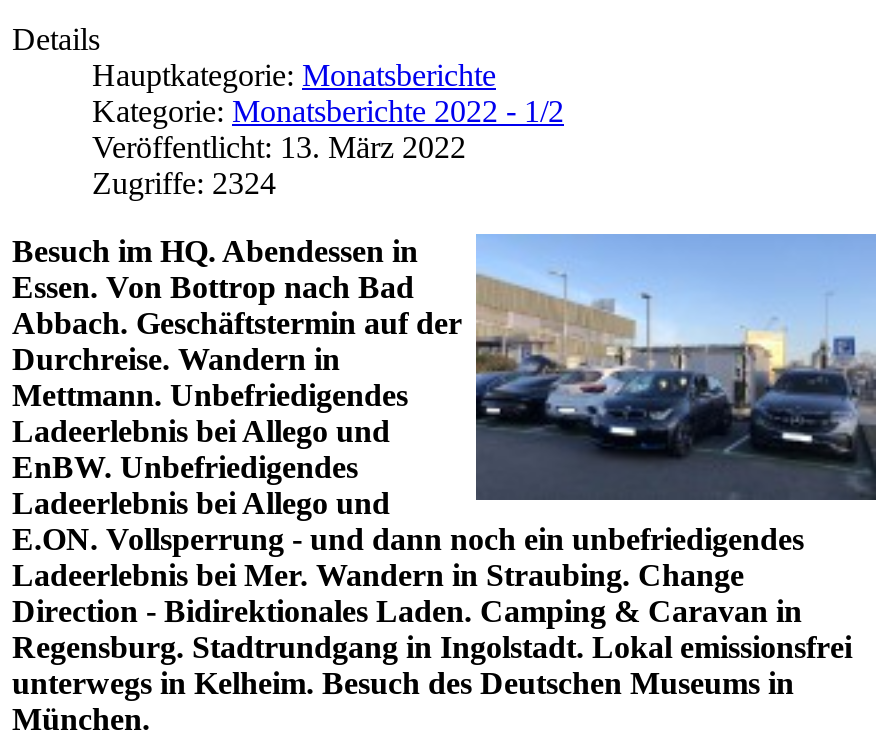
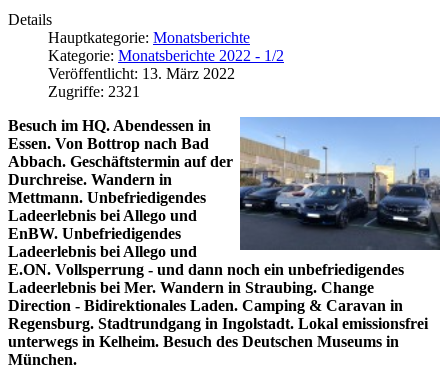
[92,165,276,199] Zugriffe: 2324 -> [48,82,140,99] Zugriffe: 2321

